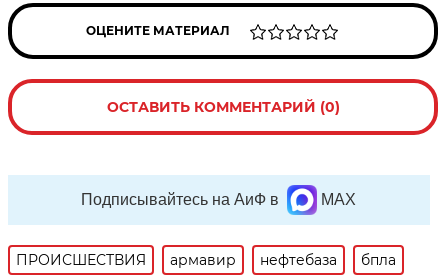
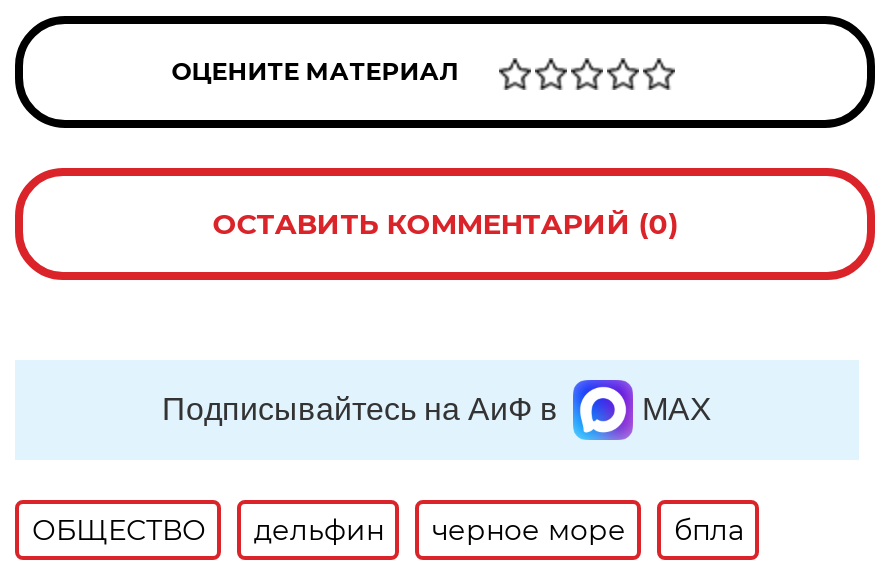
[16,251,337,269] ПРОИСШЕСТВИЯ | армавир | нефтебаза -> [32,512,626,548] ОБЩЕСТВО | дельфин | черное море

